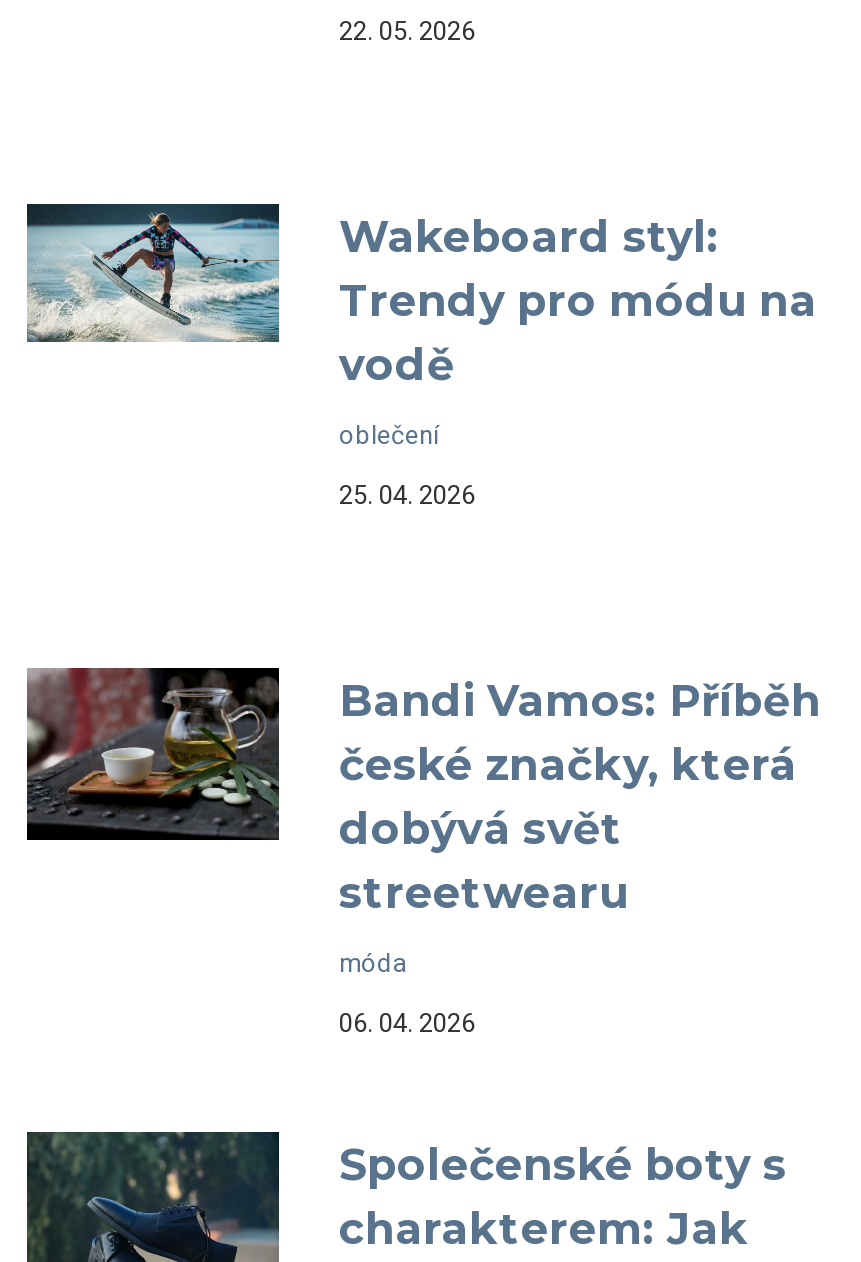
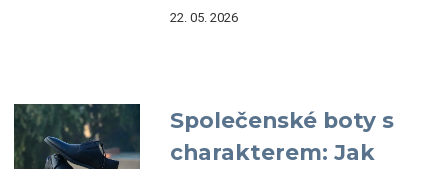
[25,204,817,510] [image] | Wakeboard styl: | Trendy pro módu na | vodě | oblečení | 25. 04. 2026 -> none
[27,666,821,1038] [image] | Bandi Vamos: Příběh | české značky, která | dobývá svět | streetwearu | móda | 06. 04. 2026 -> none

